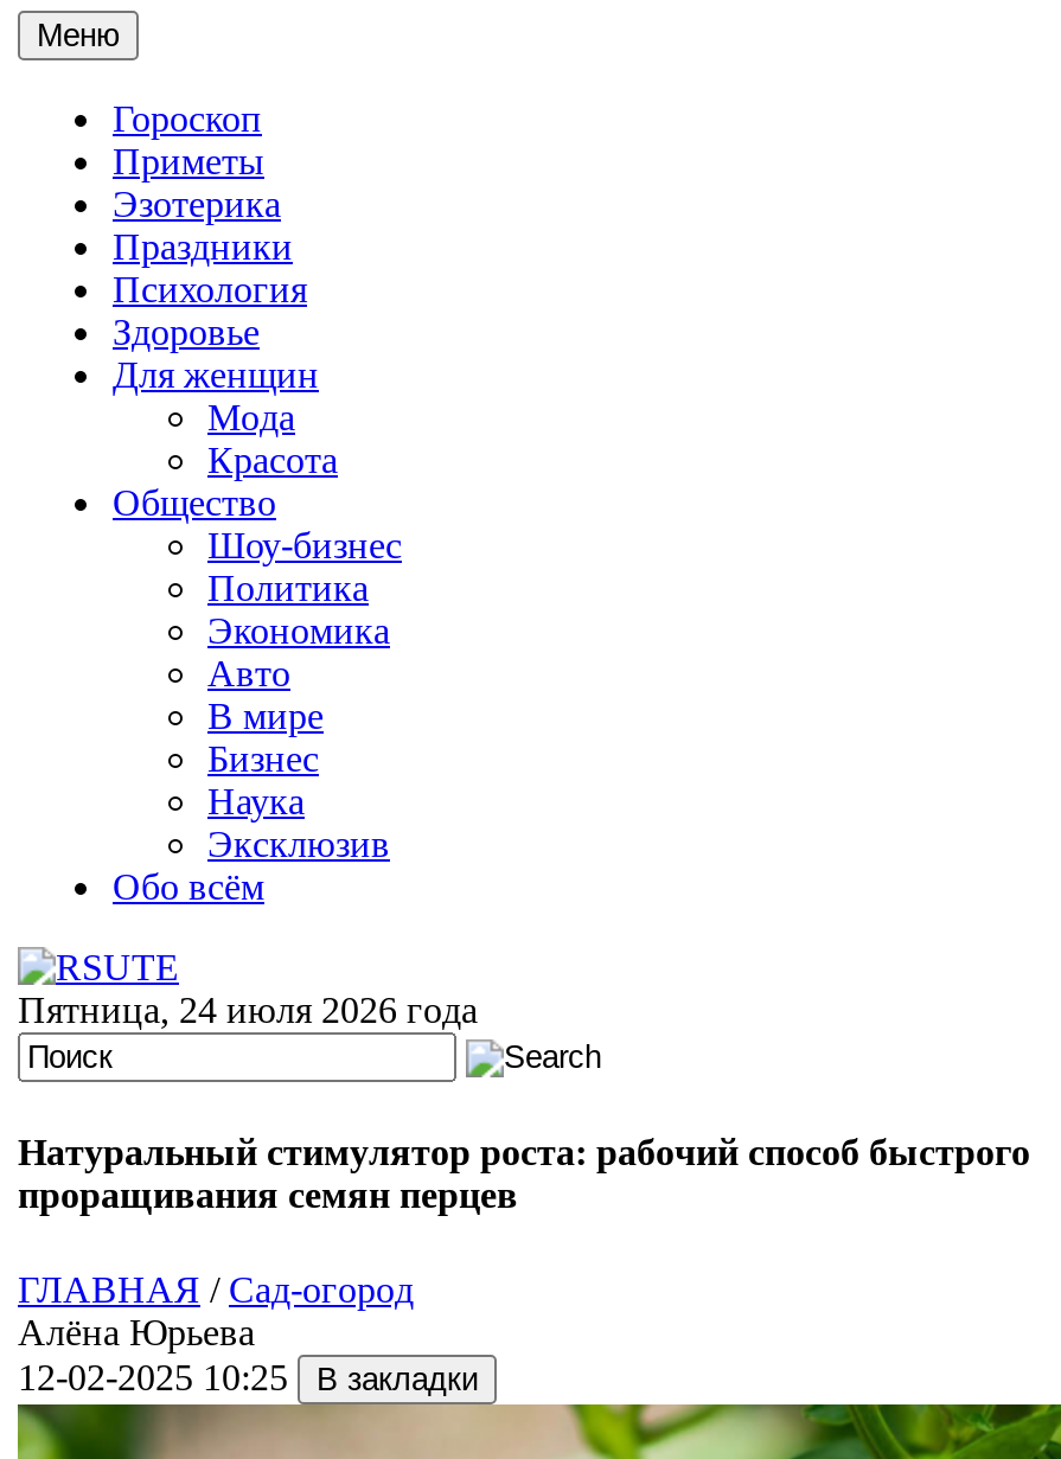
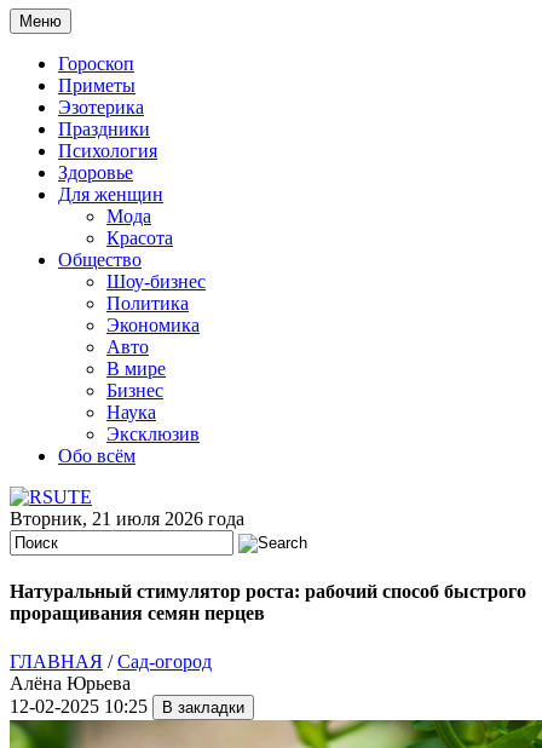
[18,990,478,1030] Пятница, 24 июля 2026 года -> [10,508,244,529] Вторник, 21 июля 2026 года

